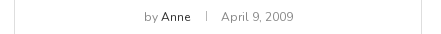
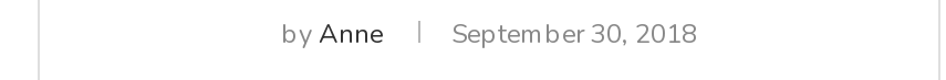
[143,9,292,25] by Anne April 9, 2009 -> [281,16,697,51] by Anne September 30, 2018

